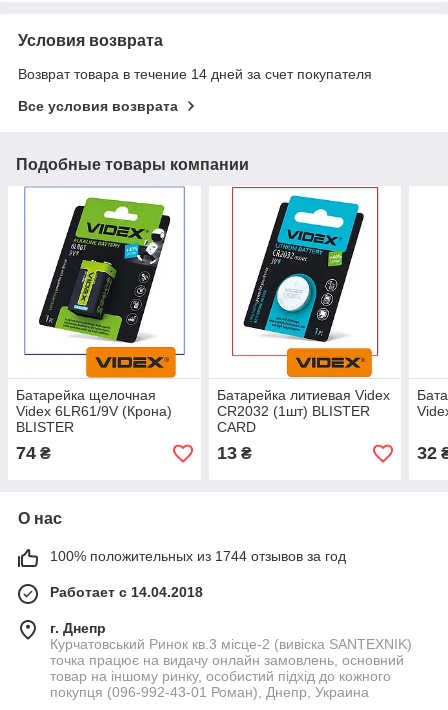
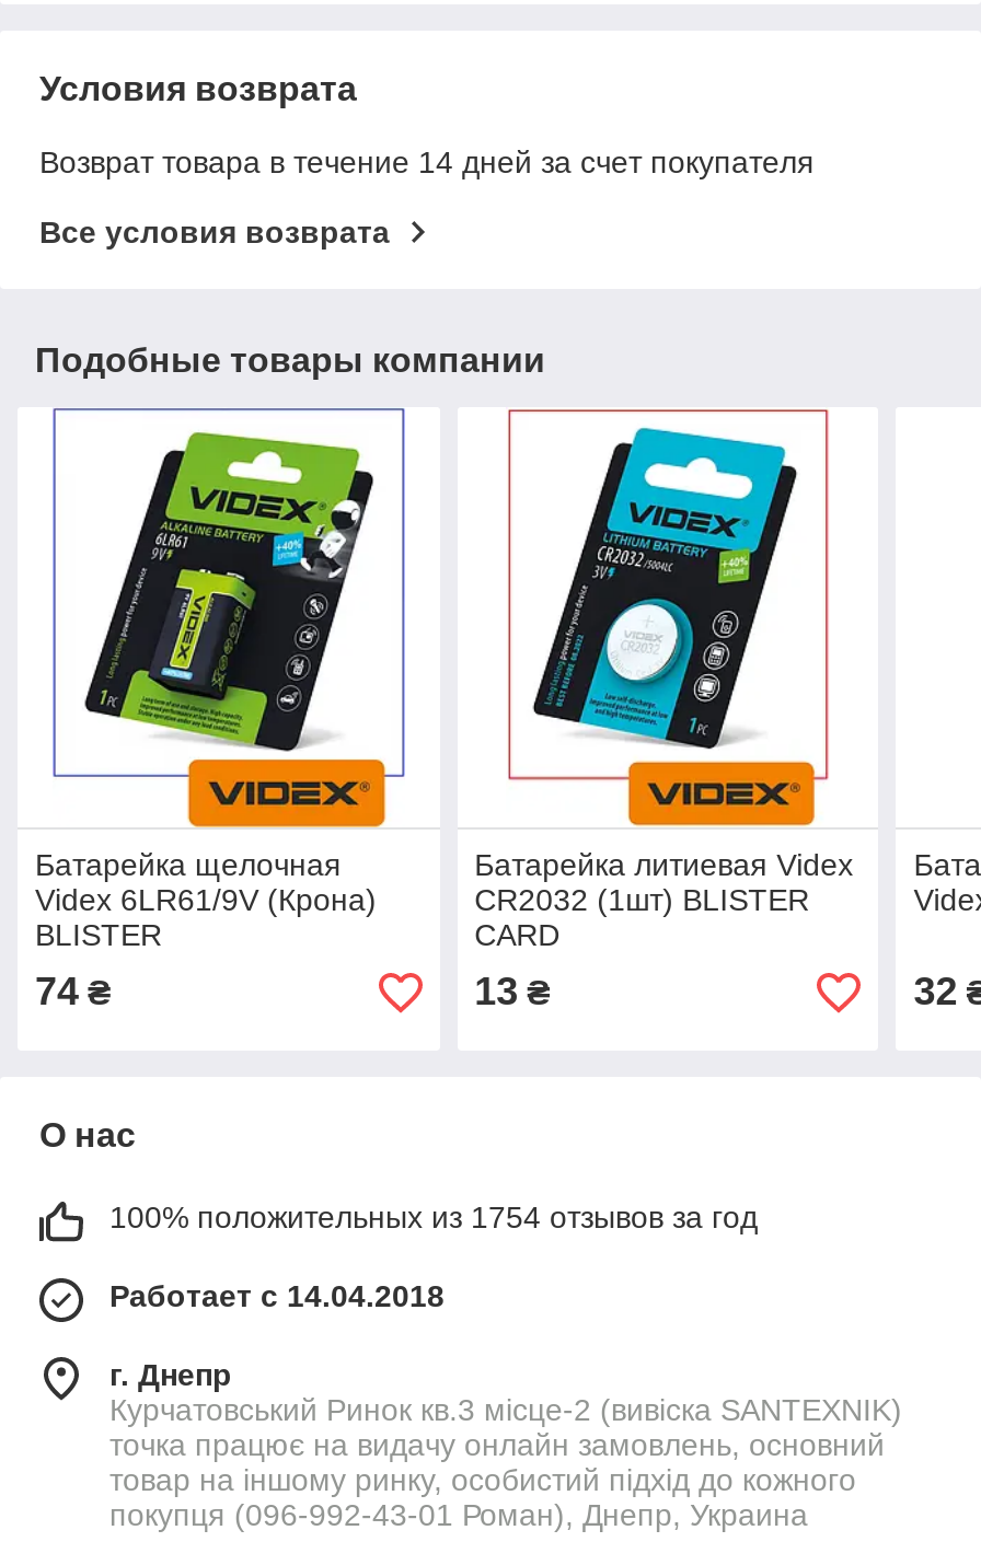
[50,548,346,564] 100% положительных из 1744 отзывов за год -> [109,1200,758,1235] 100% положительных из 1754 отзывов за год

